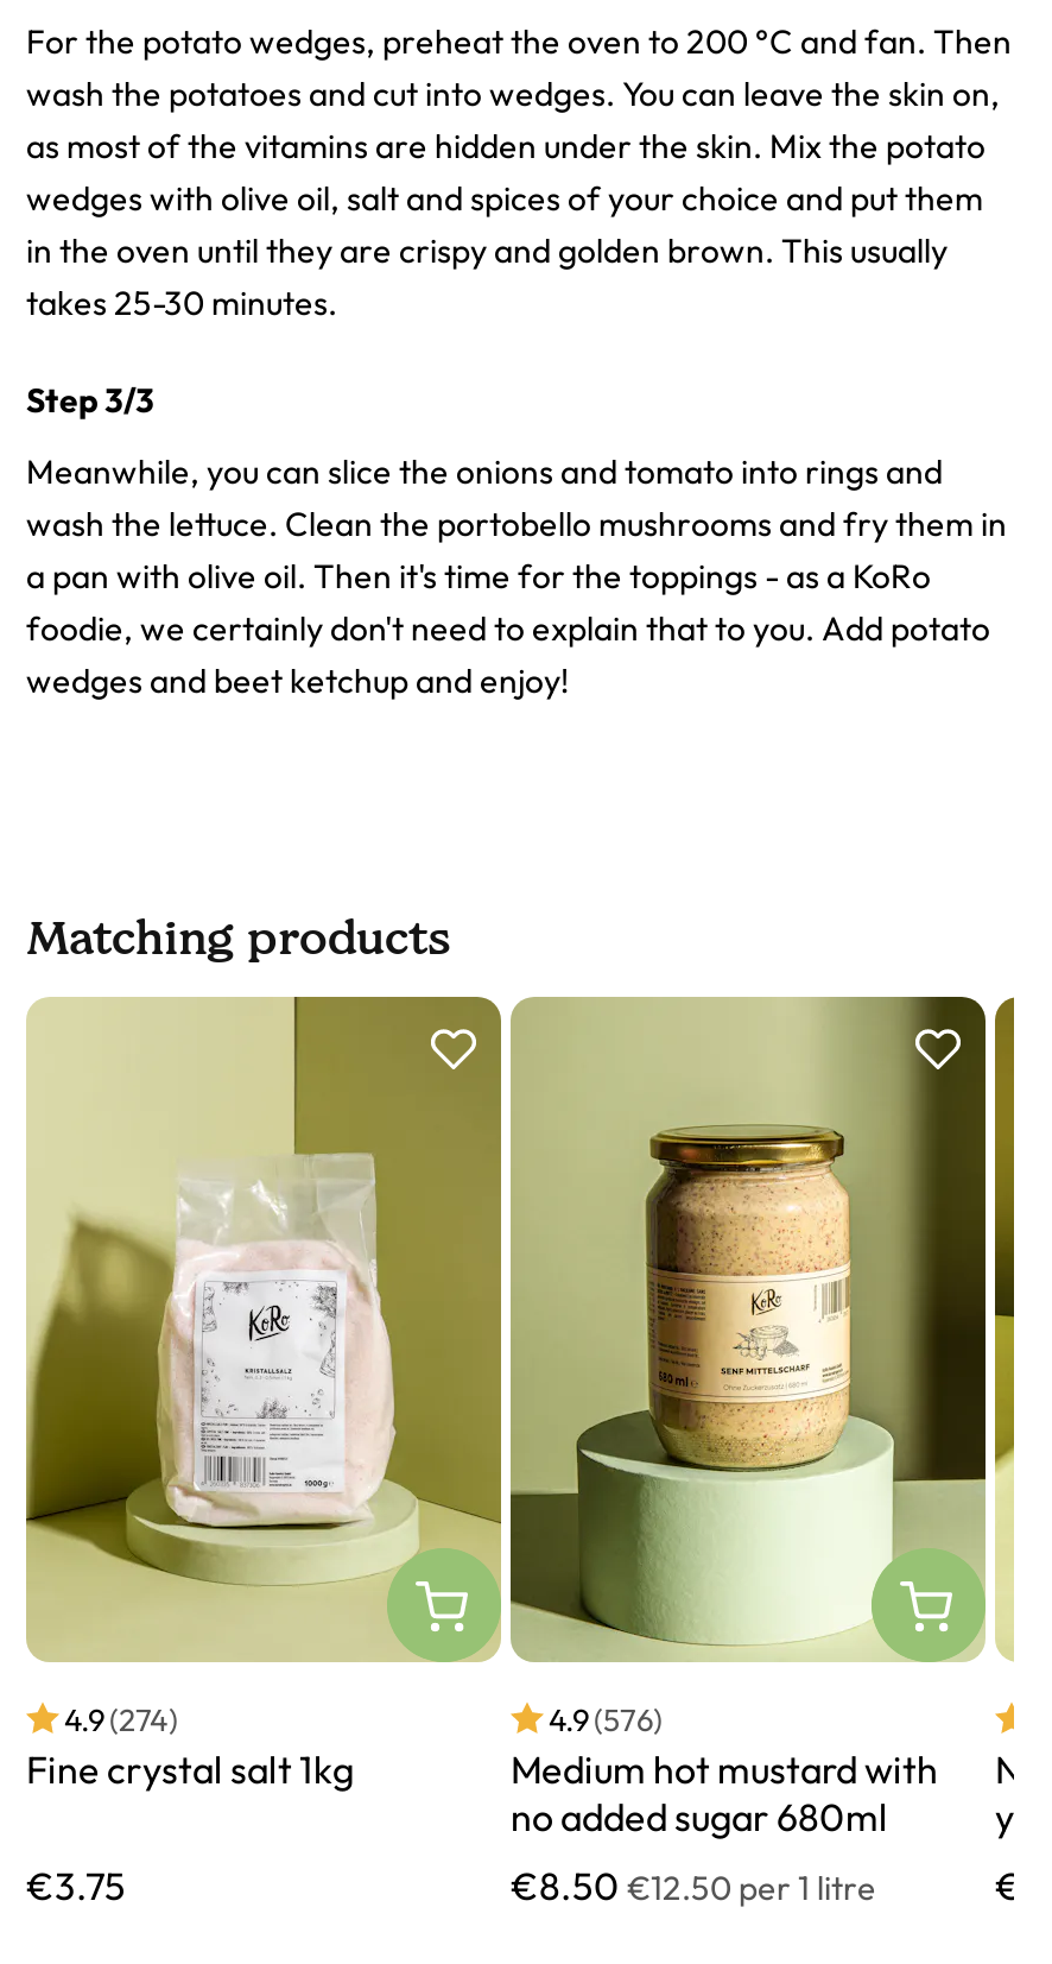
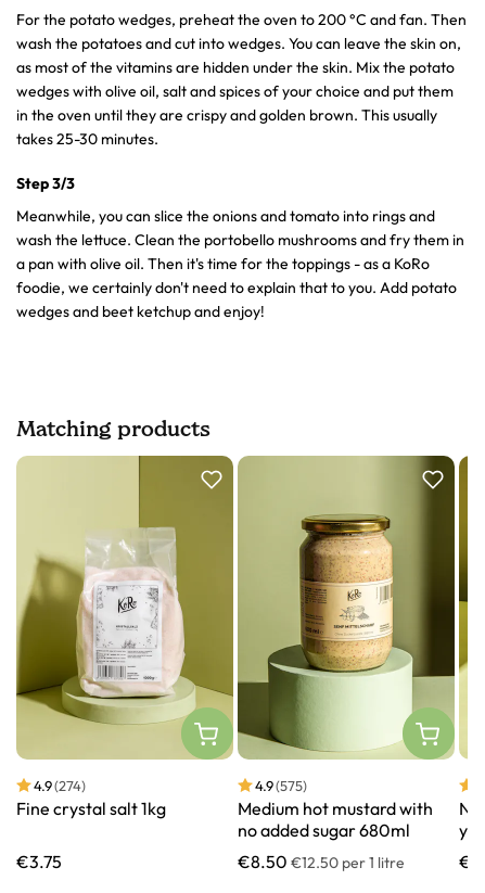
[549,1701,663,1739] 4.9 (576) -> [255,777,307,795] 4.9 (575)

